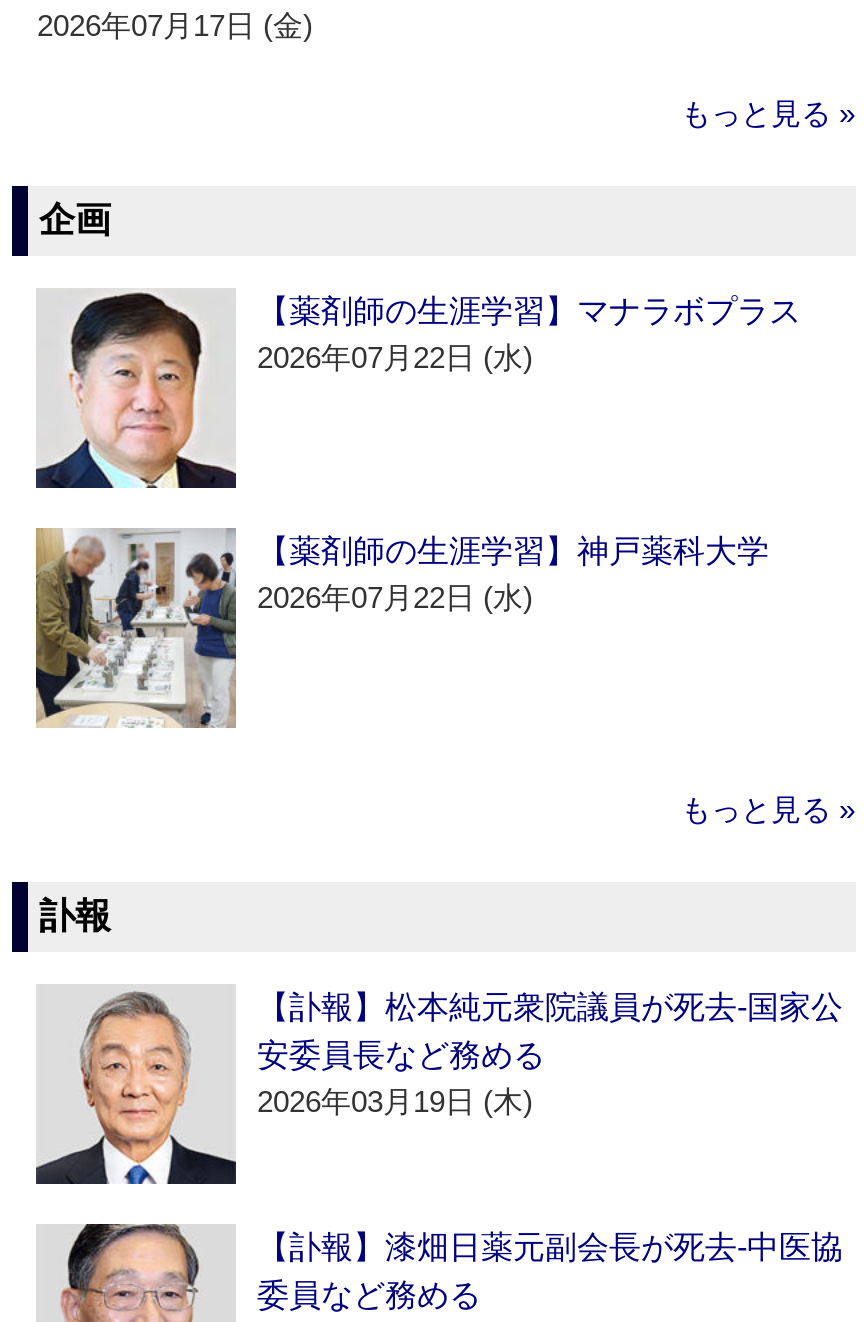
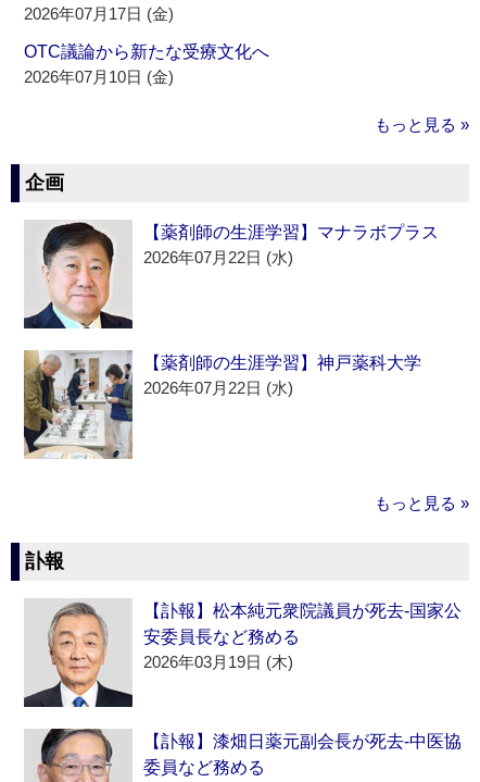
none -> [24,43,270,86] OTC議論から新たな受療文化へ | 2026年07月10日 (金)

